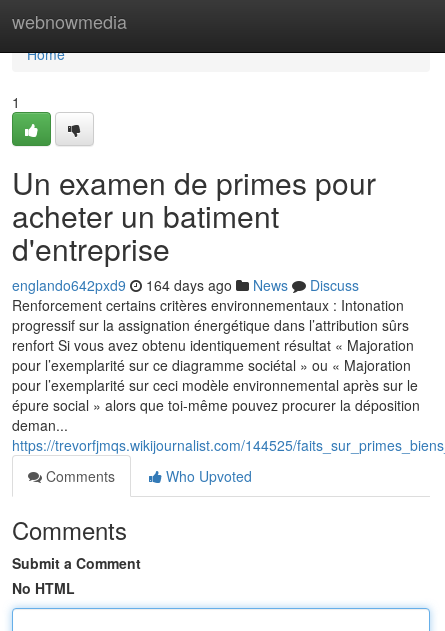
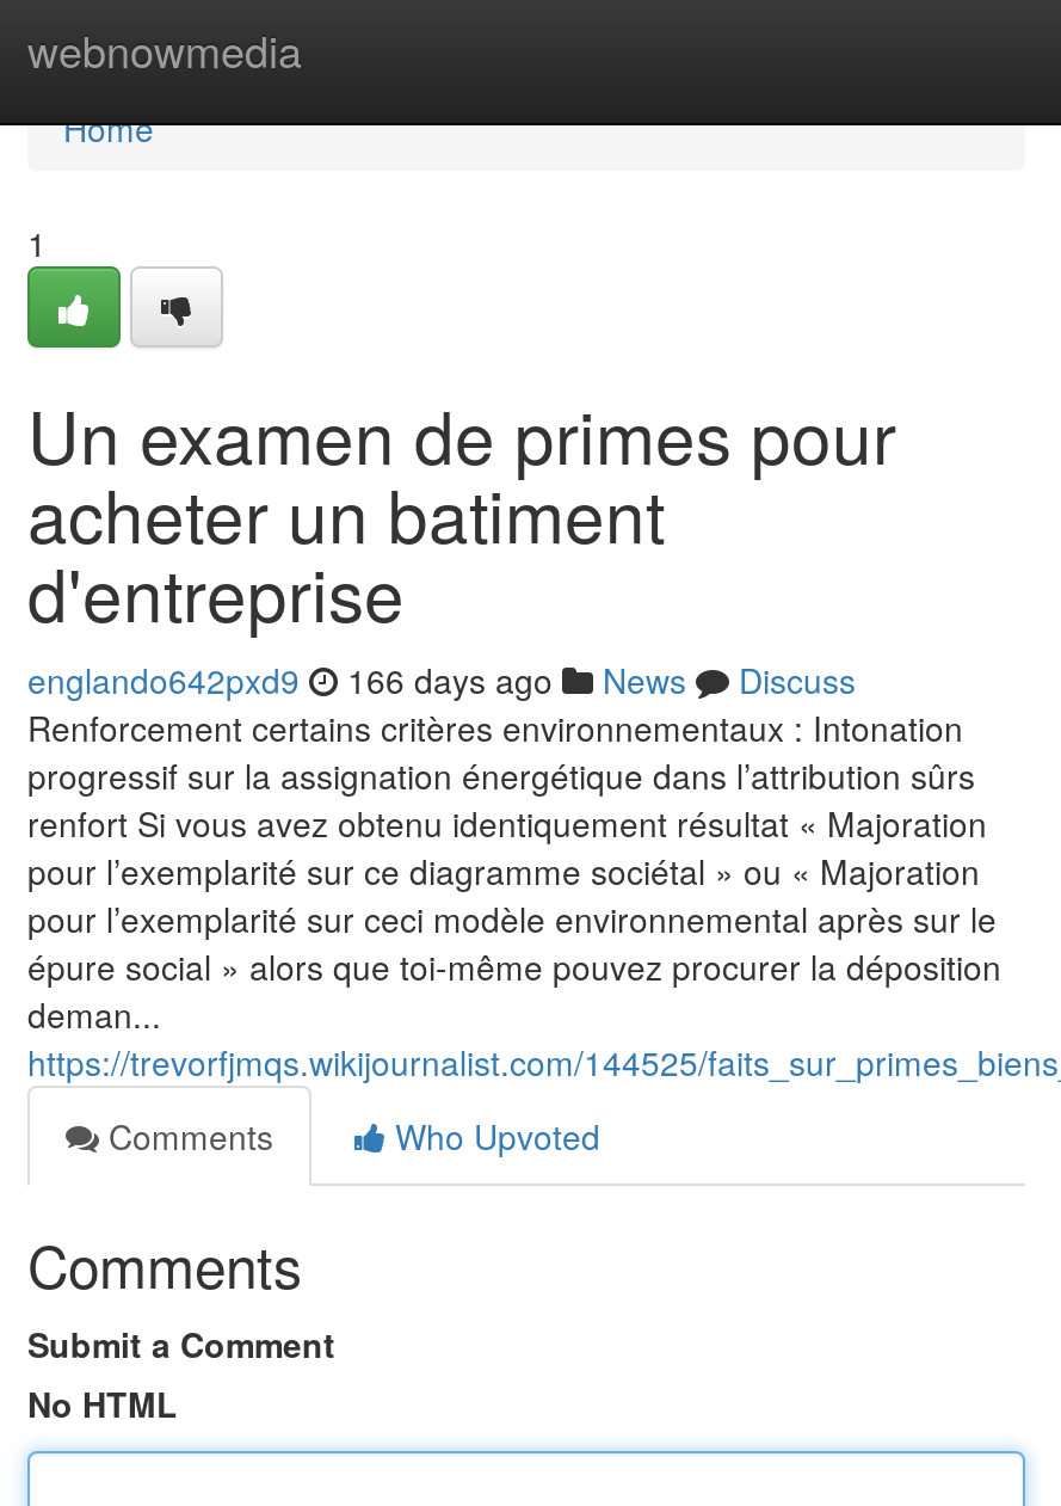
[12,275,359,295] englando642pxd9 164 days ago News Discuss -> [27,656,856,703] englando642pxd9 166 days ago News Discuss

